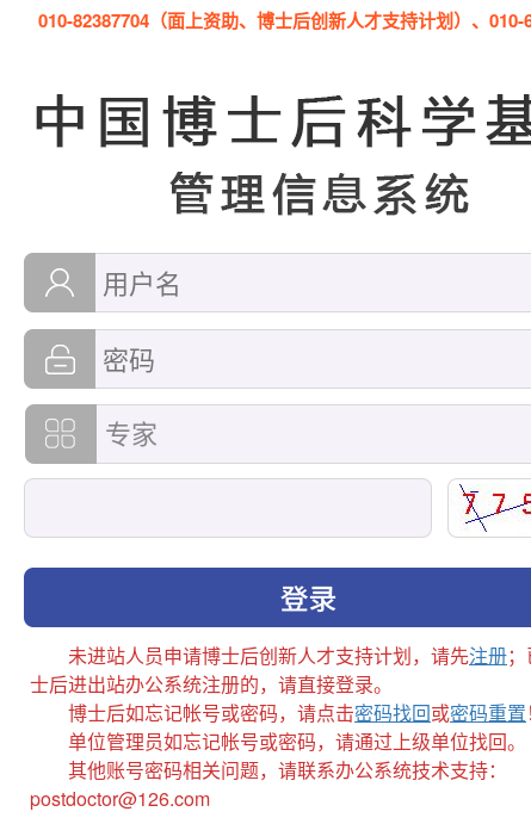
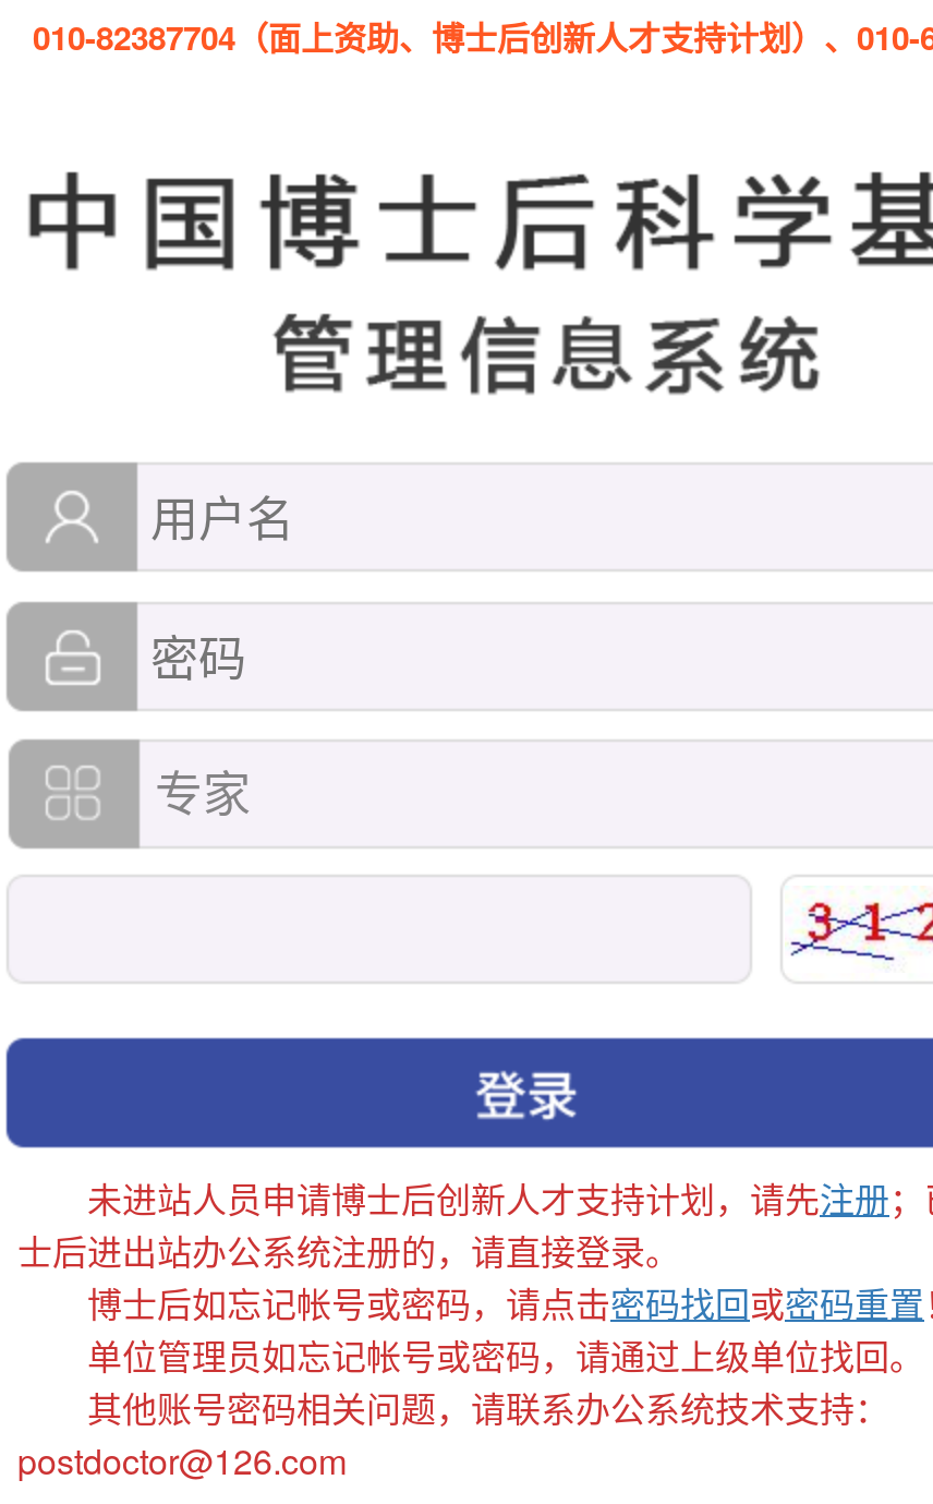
[453,483,527,533] [image] -> [789,888,926,971] [image]

